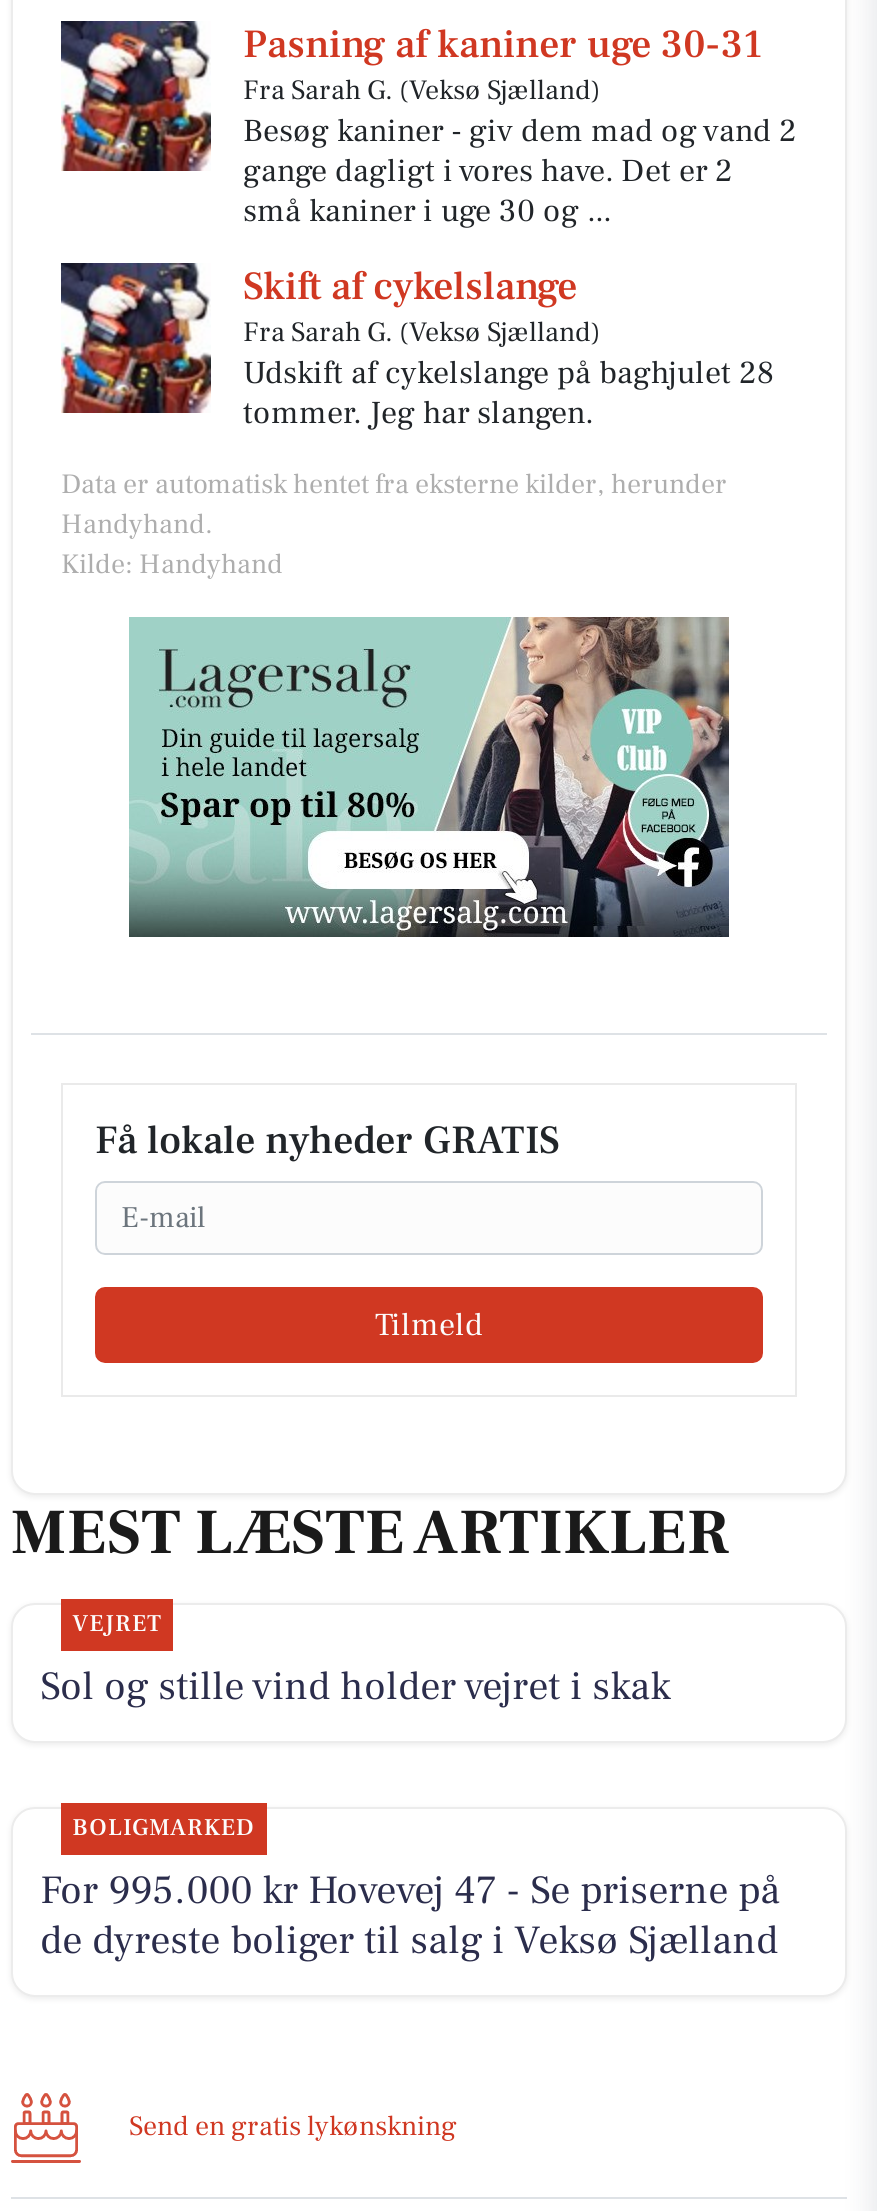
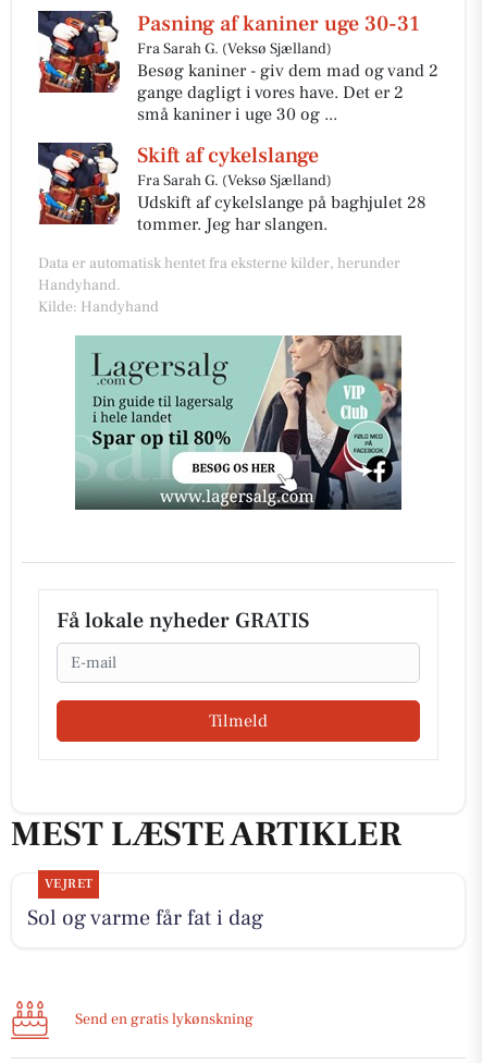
[40,1661,780,1968] Sol og stille vind holder vejret i skak | BOLIGMARKED | For 995.000 kr Hovevej 47 - Se priserne på | de dyreste boliger til salg i Veksø Sjælland -> [27,904,263,932] Sol og varme får fat i dag

